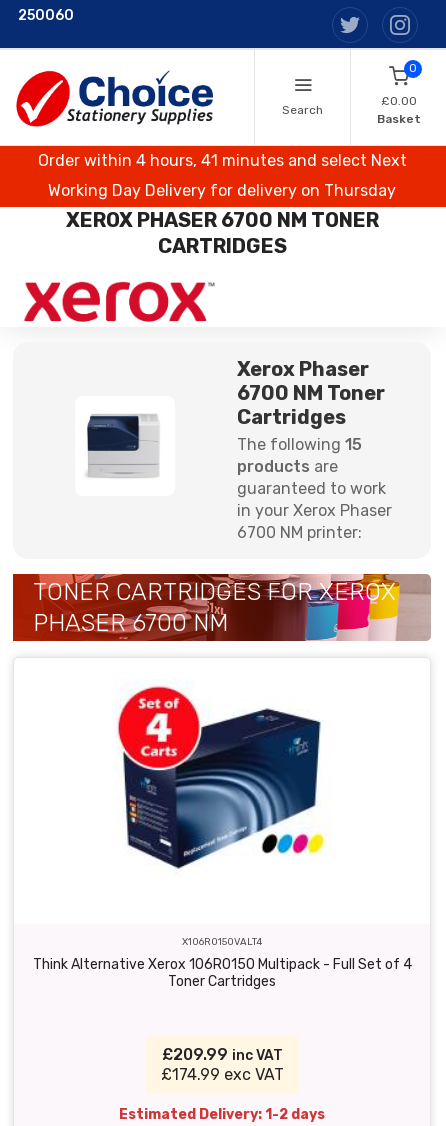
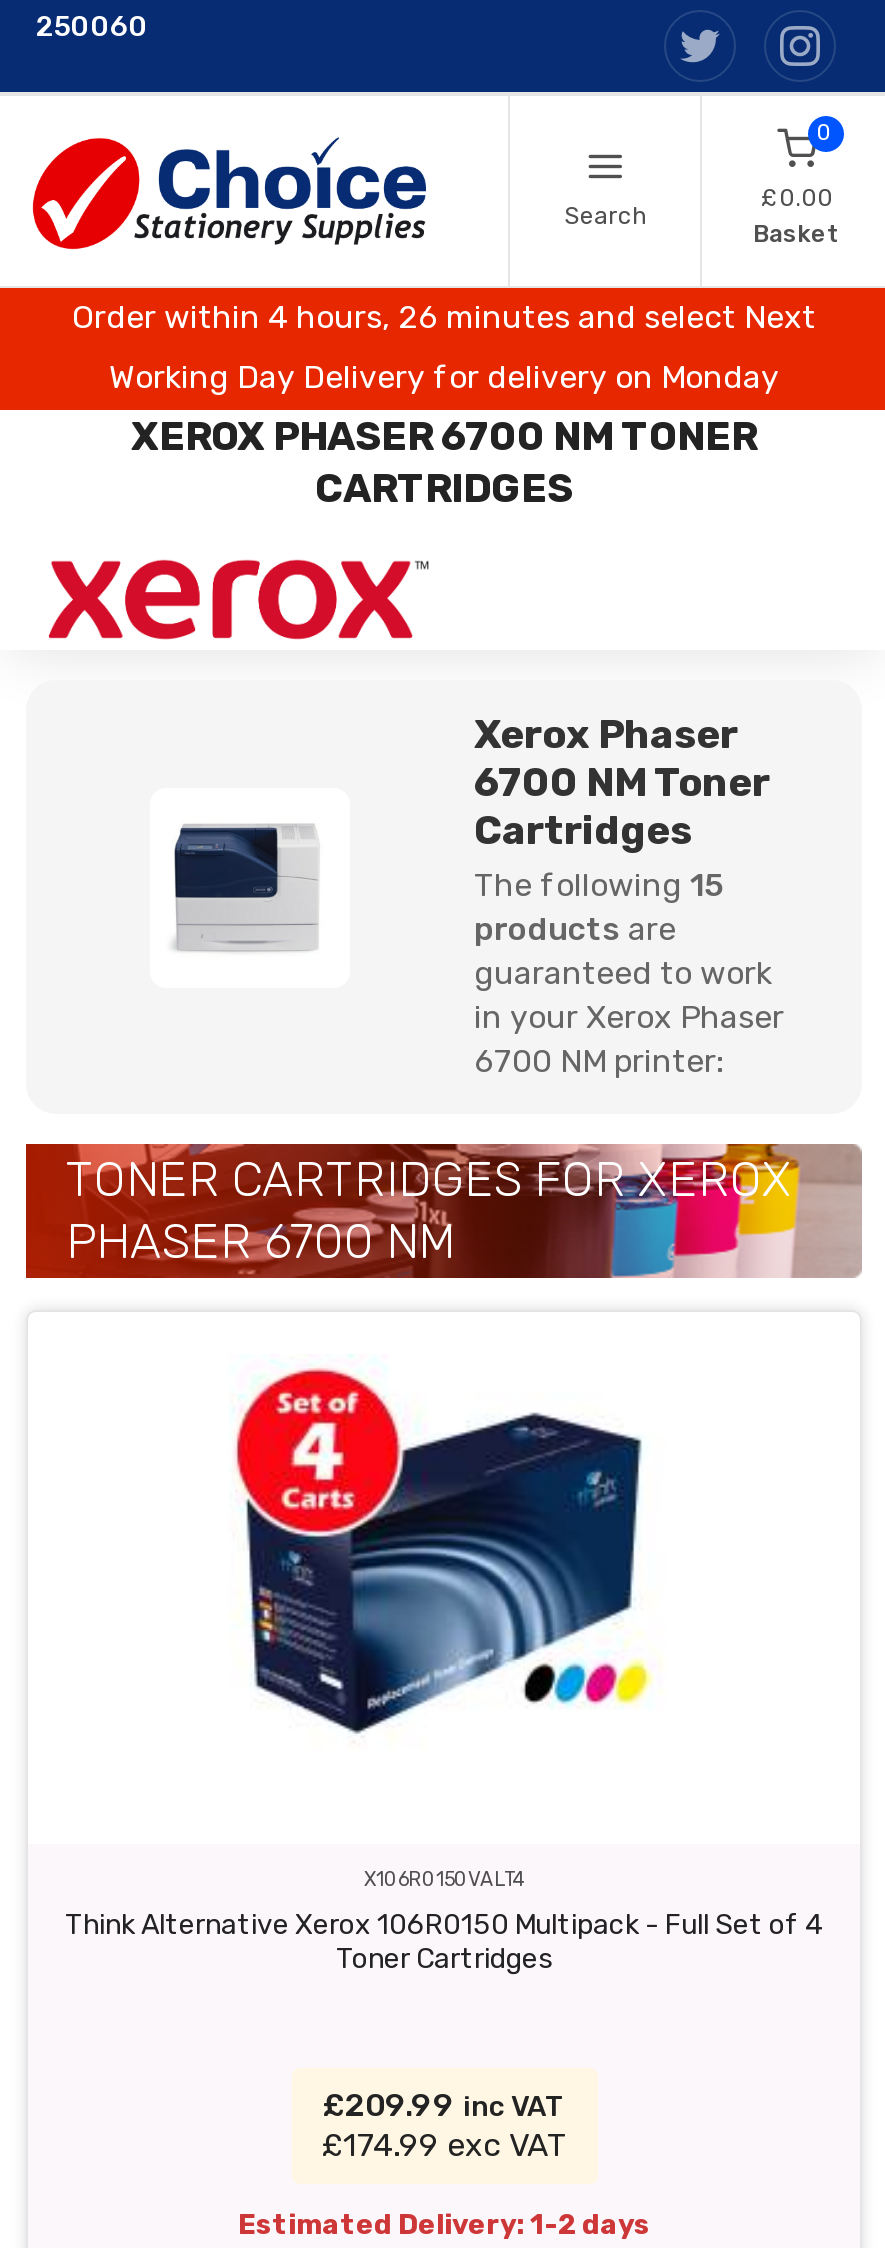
[37,151,406,170] Order within 4 hours, 41 minutes and select Next -> [72,298,816,336] Order within 4 hours, 26 minutes and select Next
[48,181,396,200] Working Day Delivery for delivery on Thursday -> [109,358,779,396] Working Day Delivery for delivery on Monday

